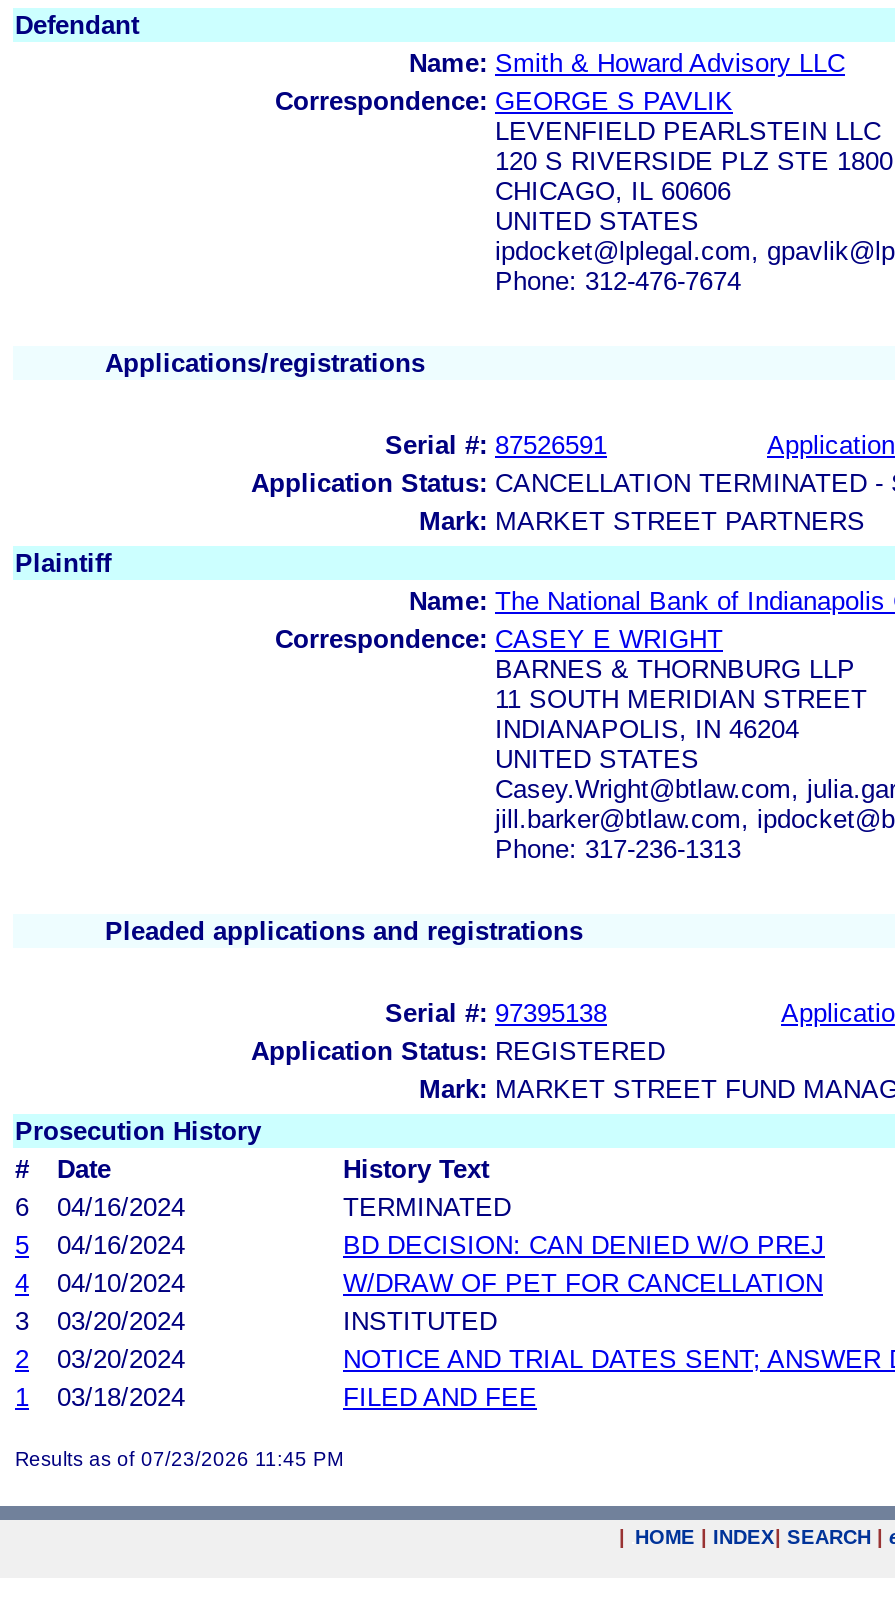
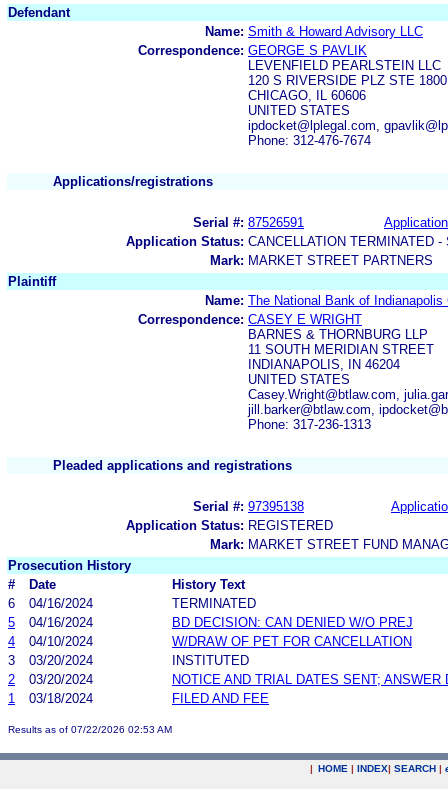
[15,1448,343,1470] Results as of 07/23/2026 11:45 PM -> [8,724,172,735] Results as of 07/22/2026 02:53 AM

